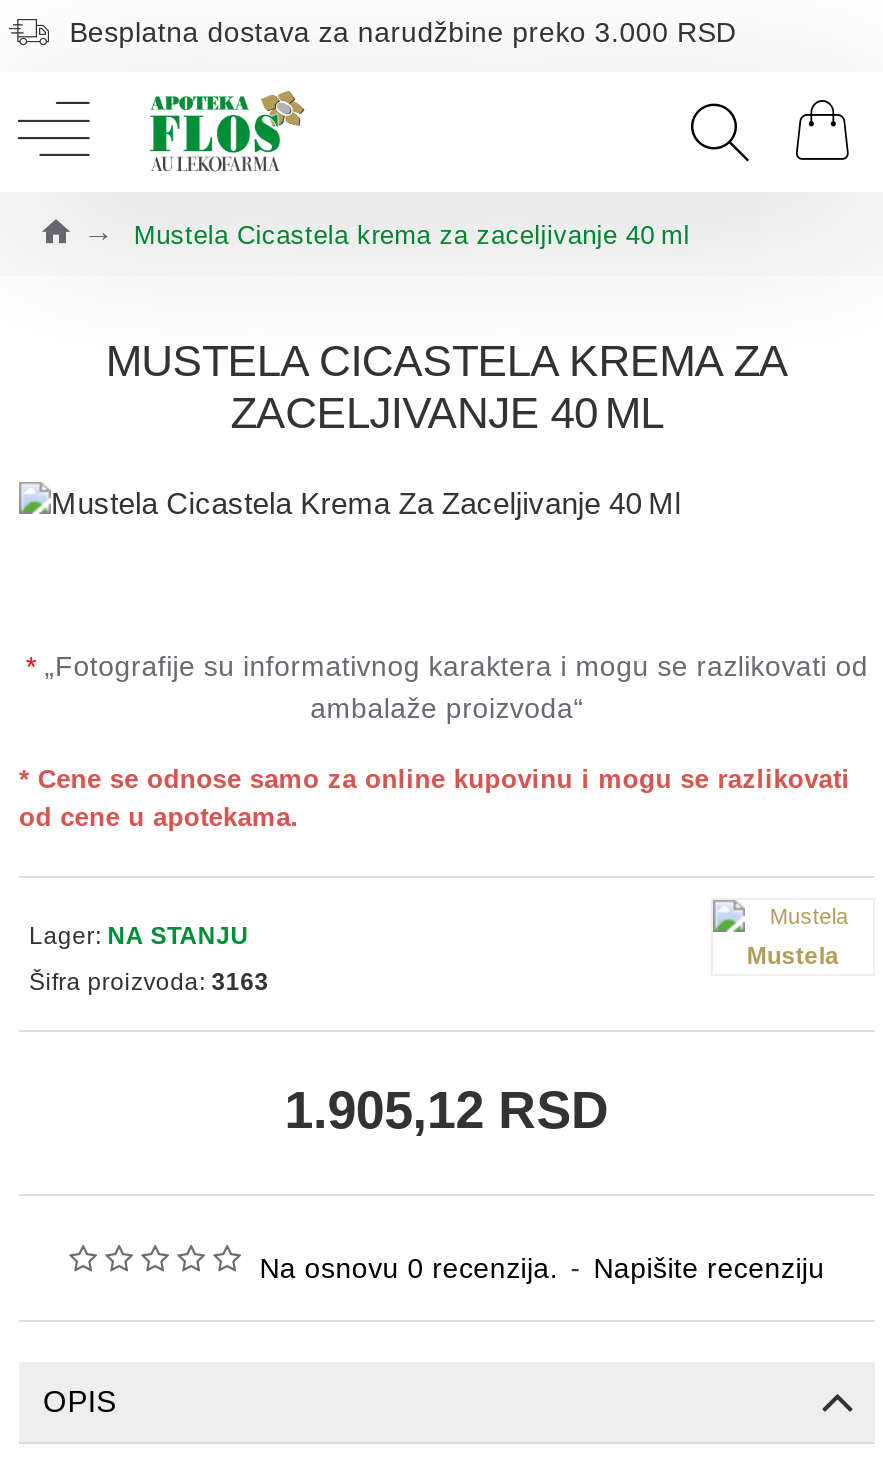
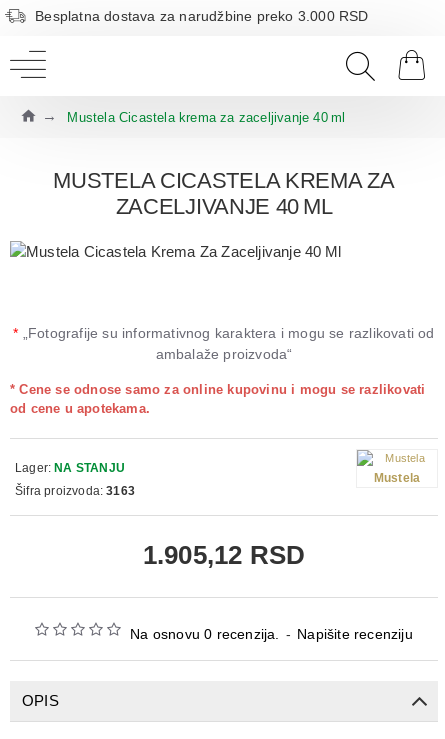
[149,88,307,174] [image] -> none

